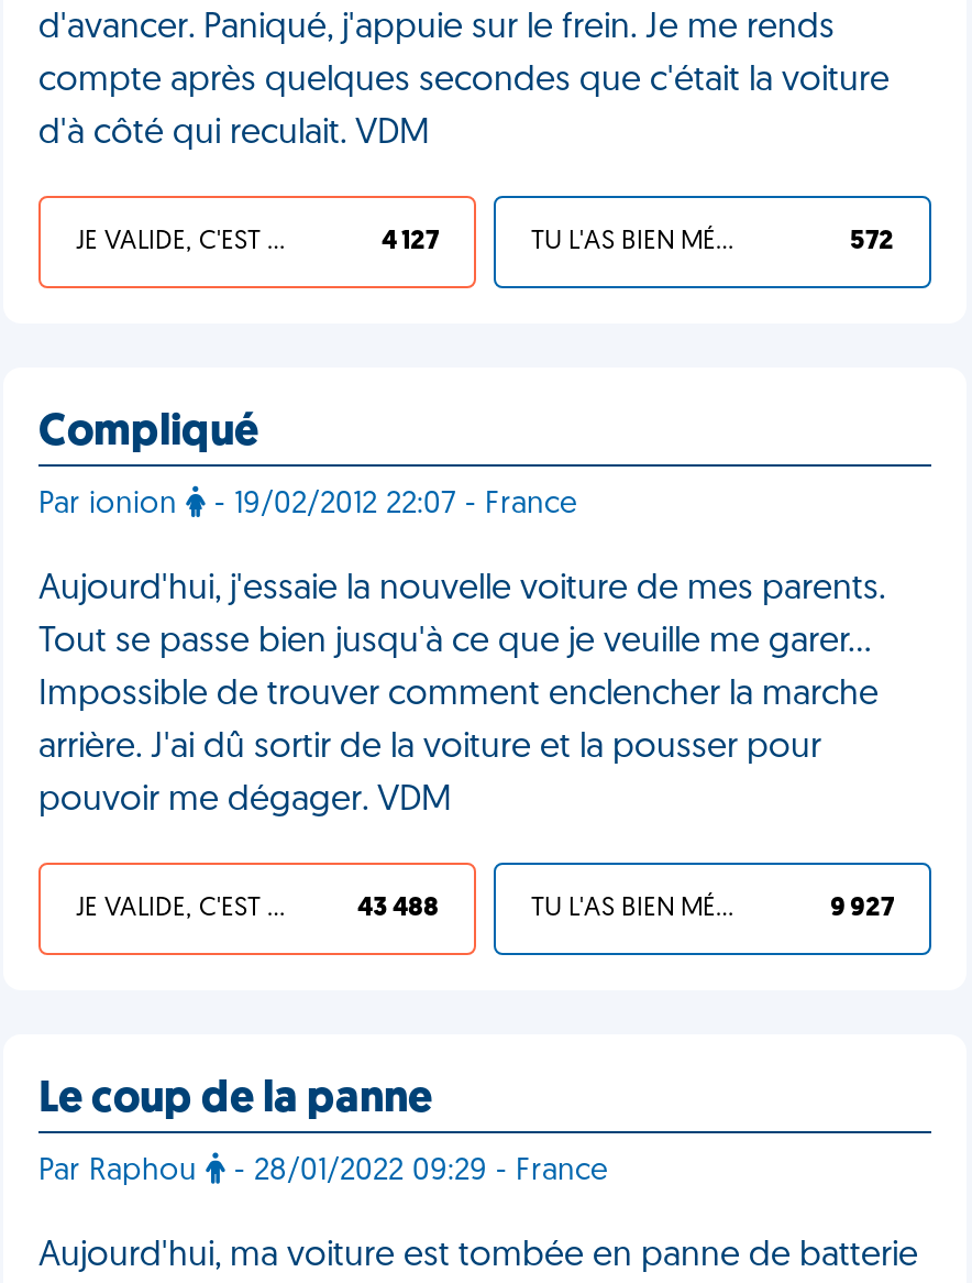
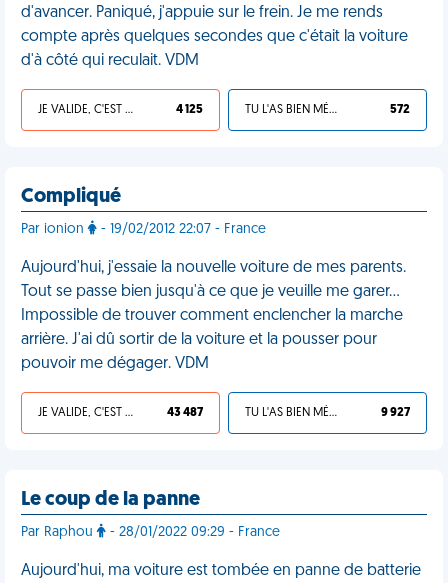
[382,229,439,255] 4 127 -> [176,104,203,116] 4 125
[357,896,439,922] 43 488 -> [167,407,203,419] 43 487

